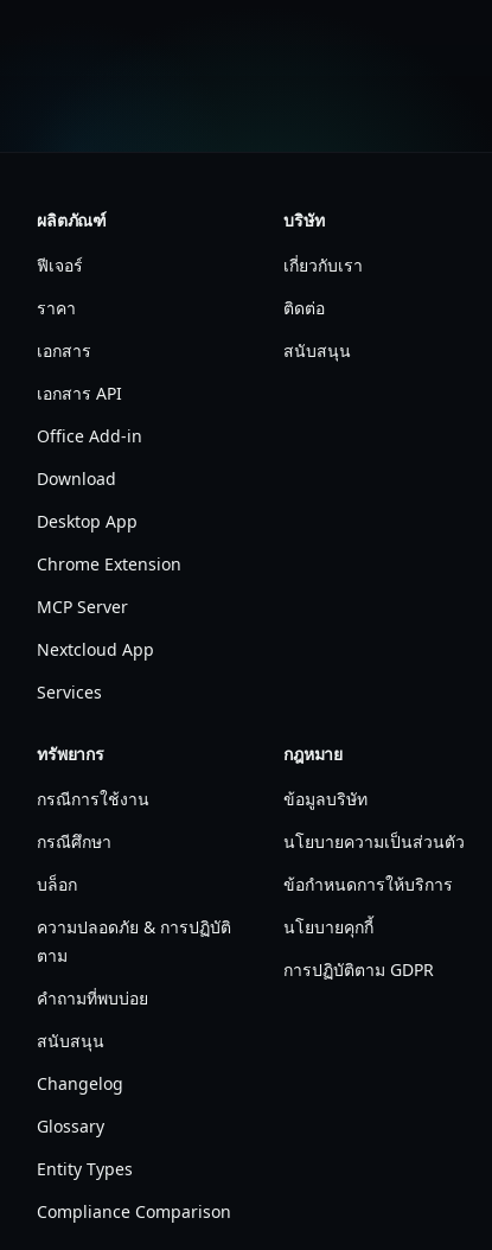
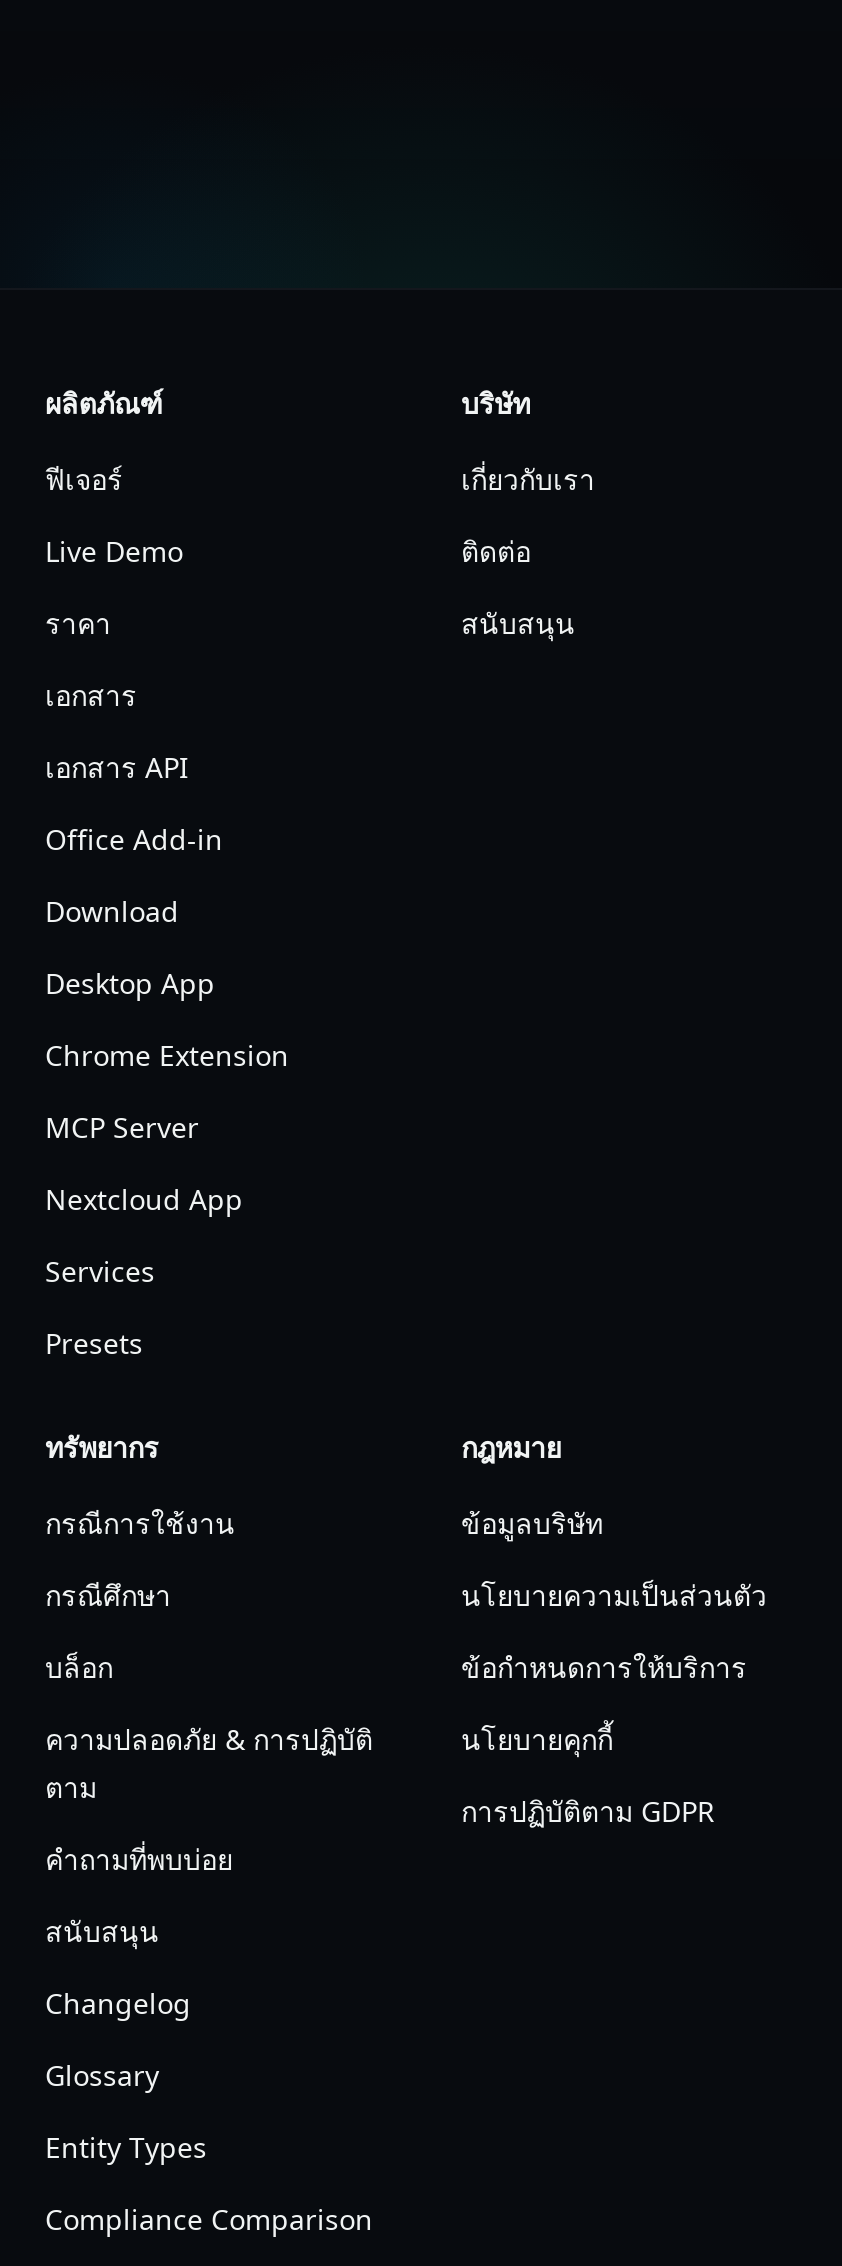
none -> [45,532,183,570] Live Demo
none -> [45,1324,143,1362] Presets

